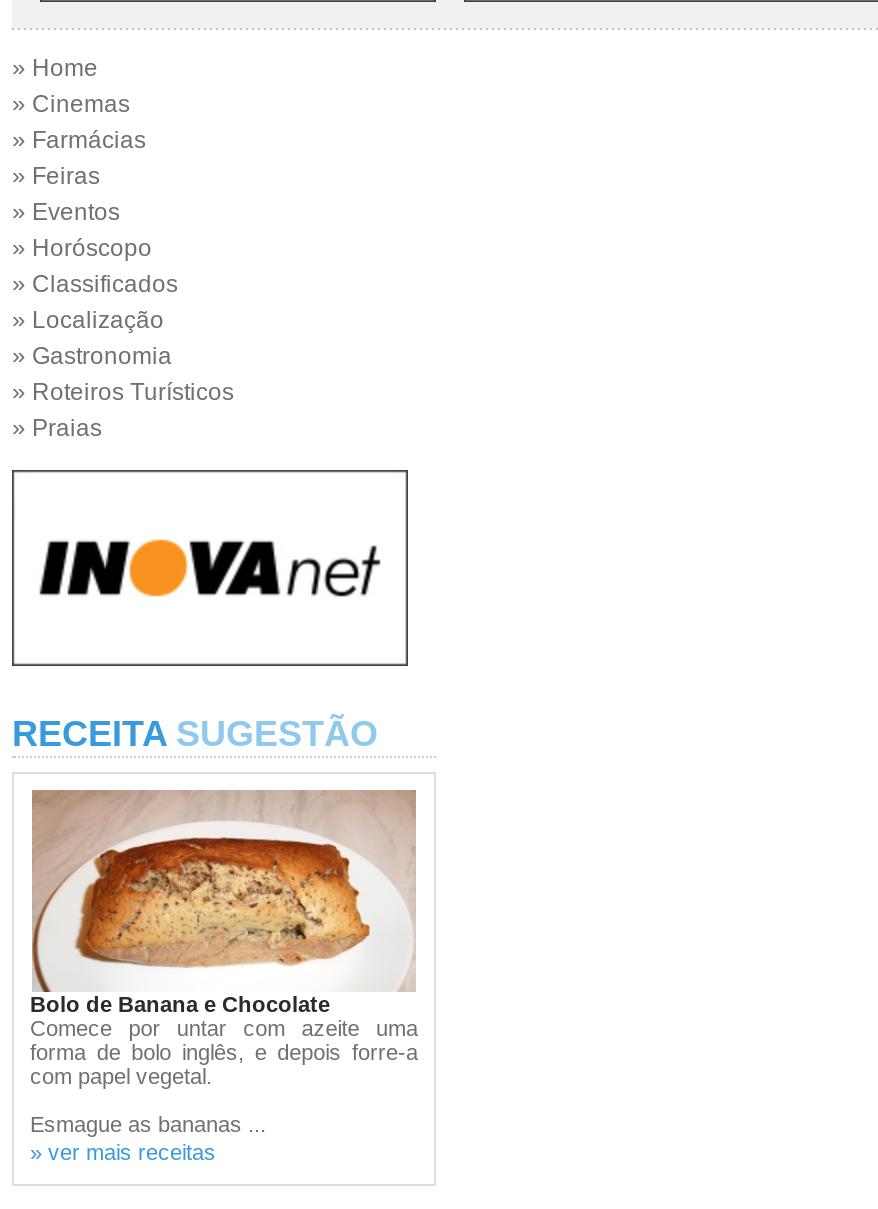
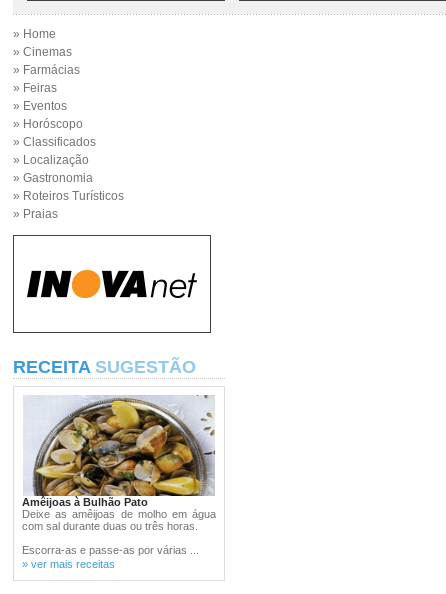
[30,788,418,1088] [image] | Bolo de Banana e Chocolate | Comece por untar com azeite uma | forma de bolo inglês, e depois forre-a | com papel vegetal. -> [22,395,216,532] [image] | Amêijoas à Bulhão Pato | Deixe as amêijoas de molho em água | com sal durante duas ou três horas.
[30,1112,266,1136] Esmague as bananas ... -> [22,544,199,556] Escorra-as e passe-as por várias ...

